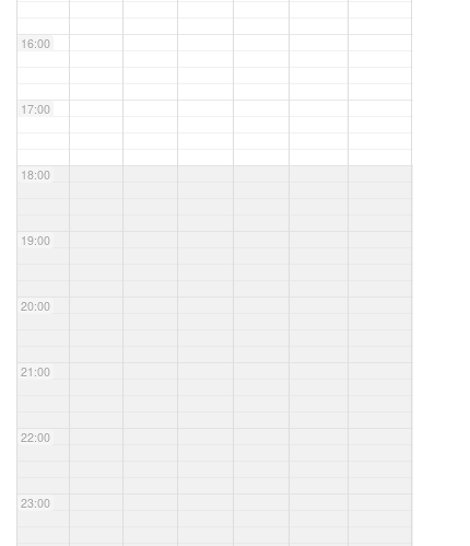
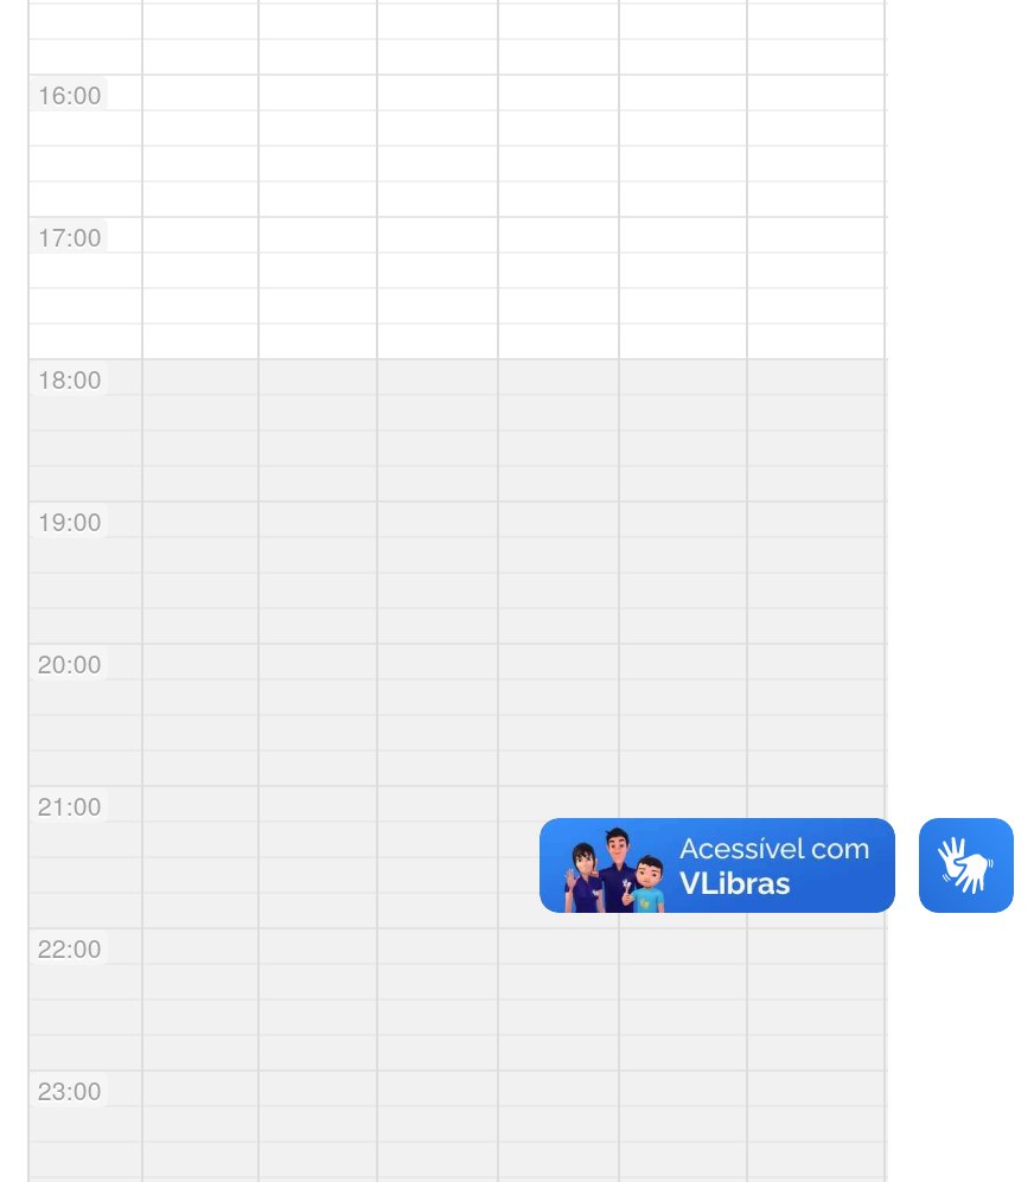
none -> [537,816,898,915] [image]
none -> [917,816,1016,915] [image]

